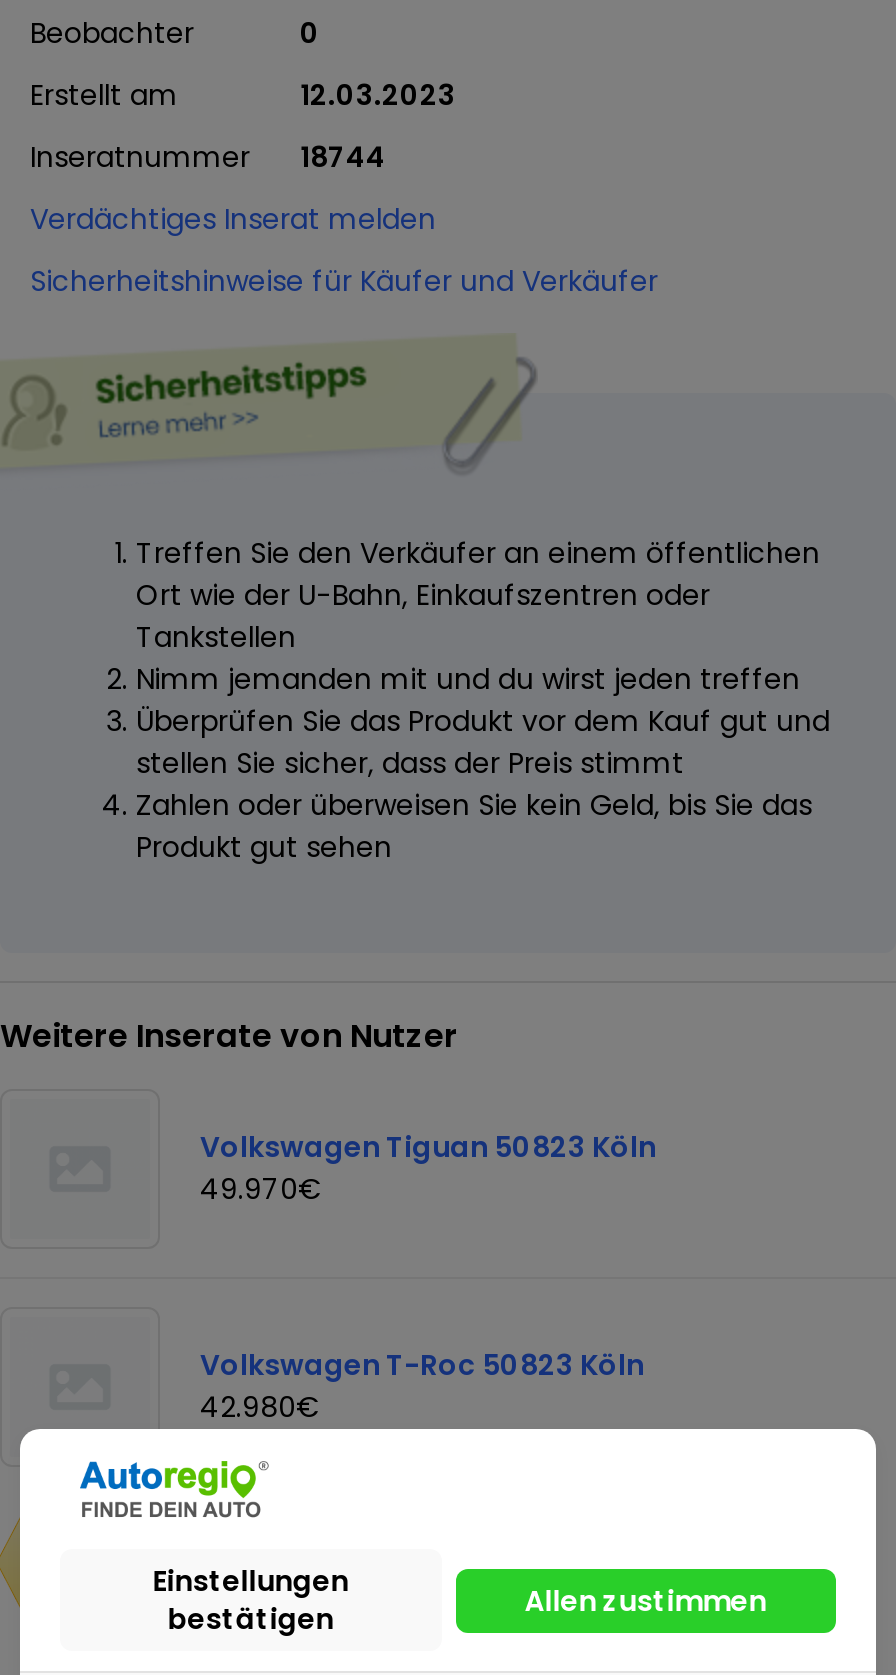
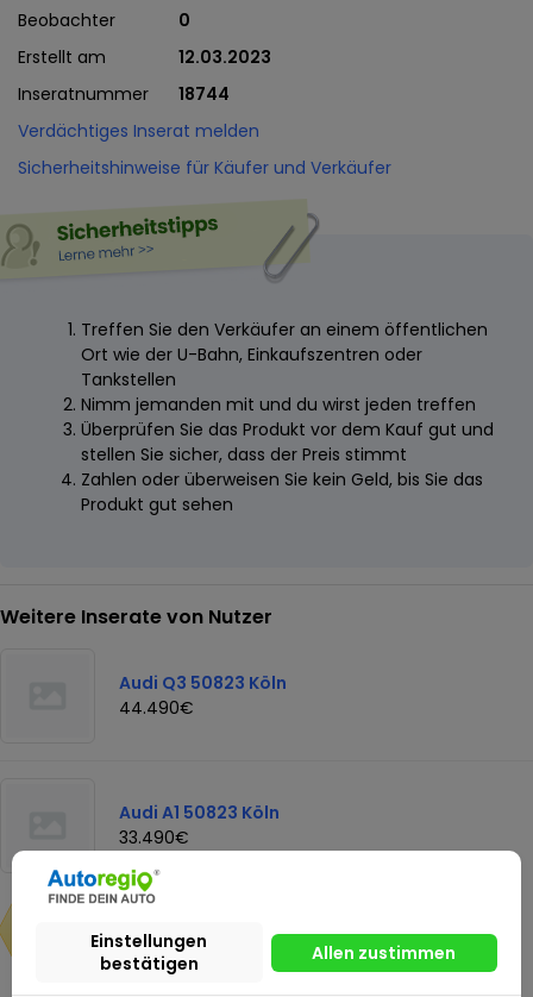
[200,1127,656,1167] Volkswagen Tiguan 50823 Köln -> [119,671,287,695] Audi Q3 50823 Köln
[200,1169,322,1209] 49.970€ -> [119,696,194,720] 44.490€
[200,1345,644,1385] Volkswagen T-Roc 50823 Köln -> [119,801,280,824] Audi A1 50823 Köln
[200,1387,320,1427] 42.980€ -> [119,826,189,849] 33.490€

